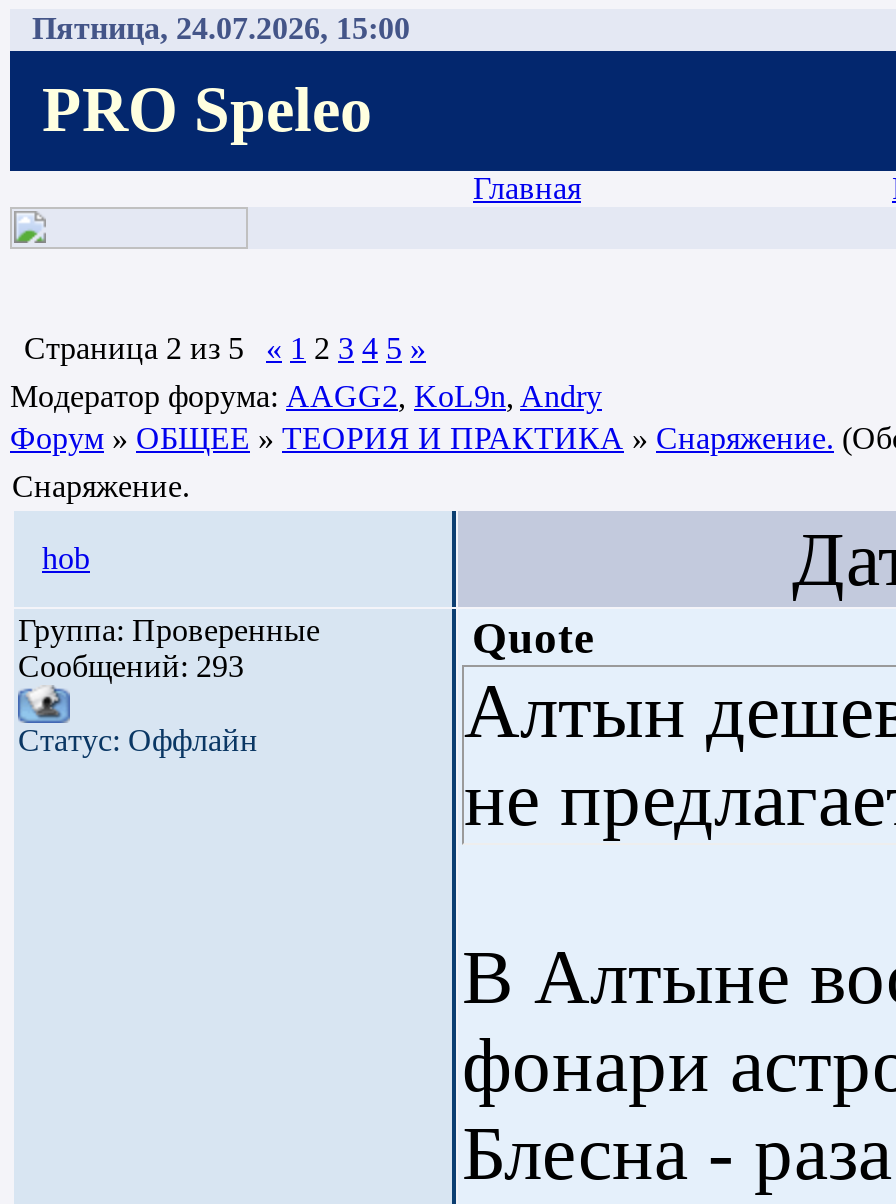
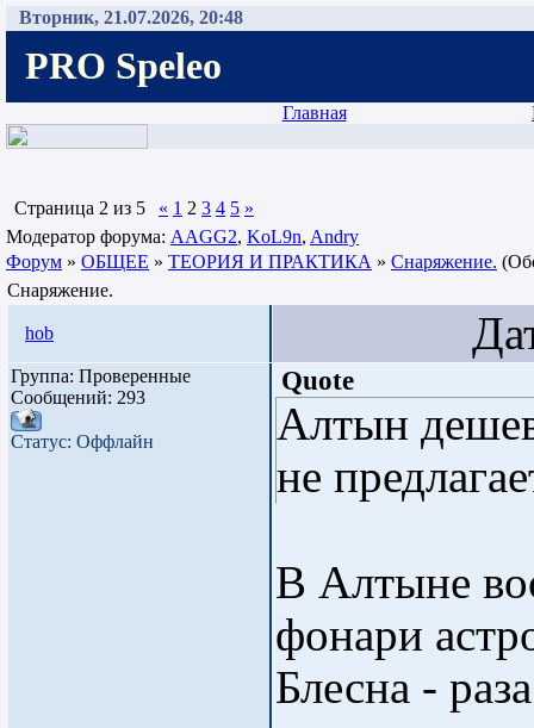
[32,11,410,45] Пятница, 24.07.2026, 15:00 -> [19,7,243,27] Вторник, 21.07.2026, 20:48

